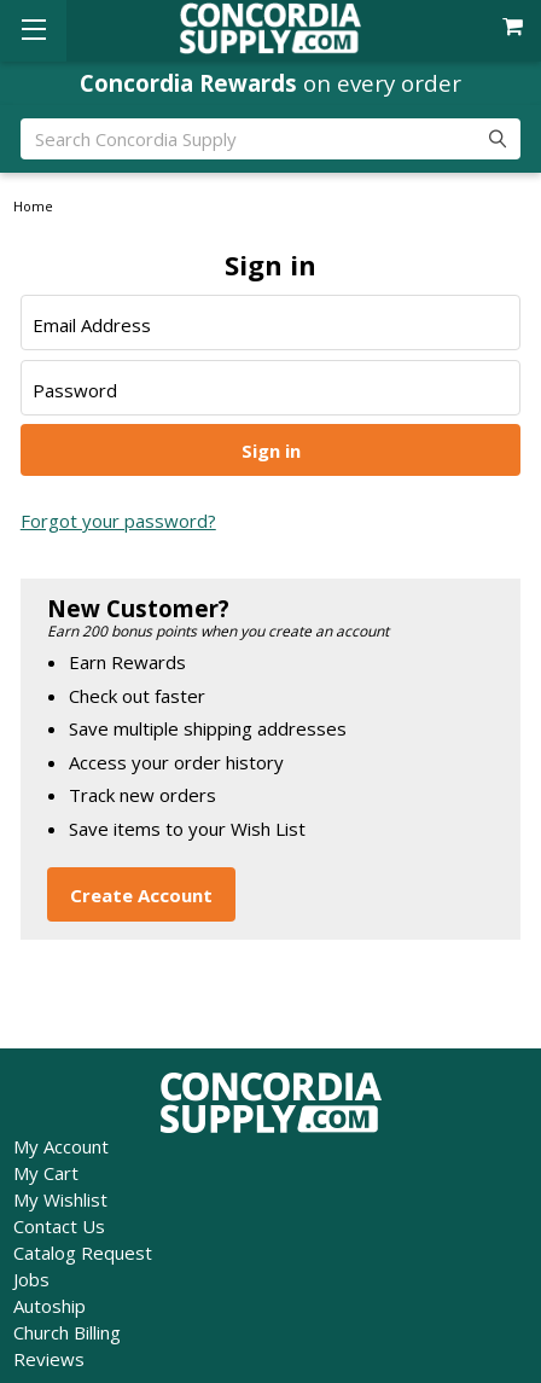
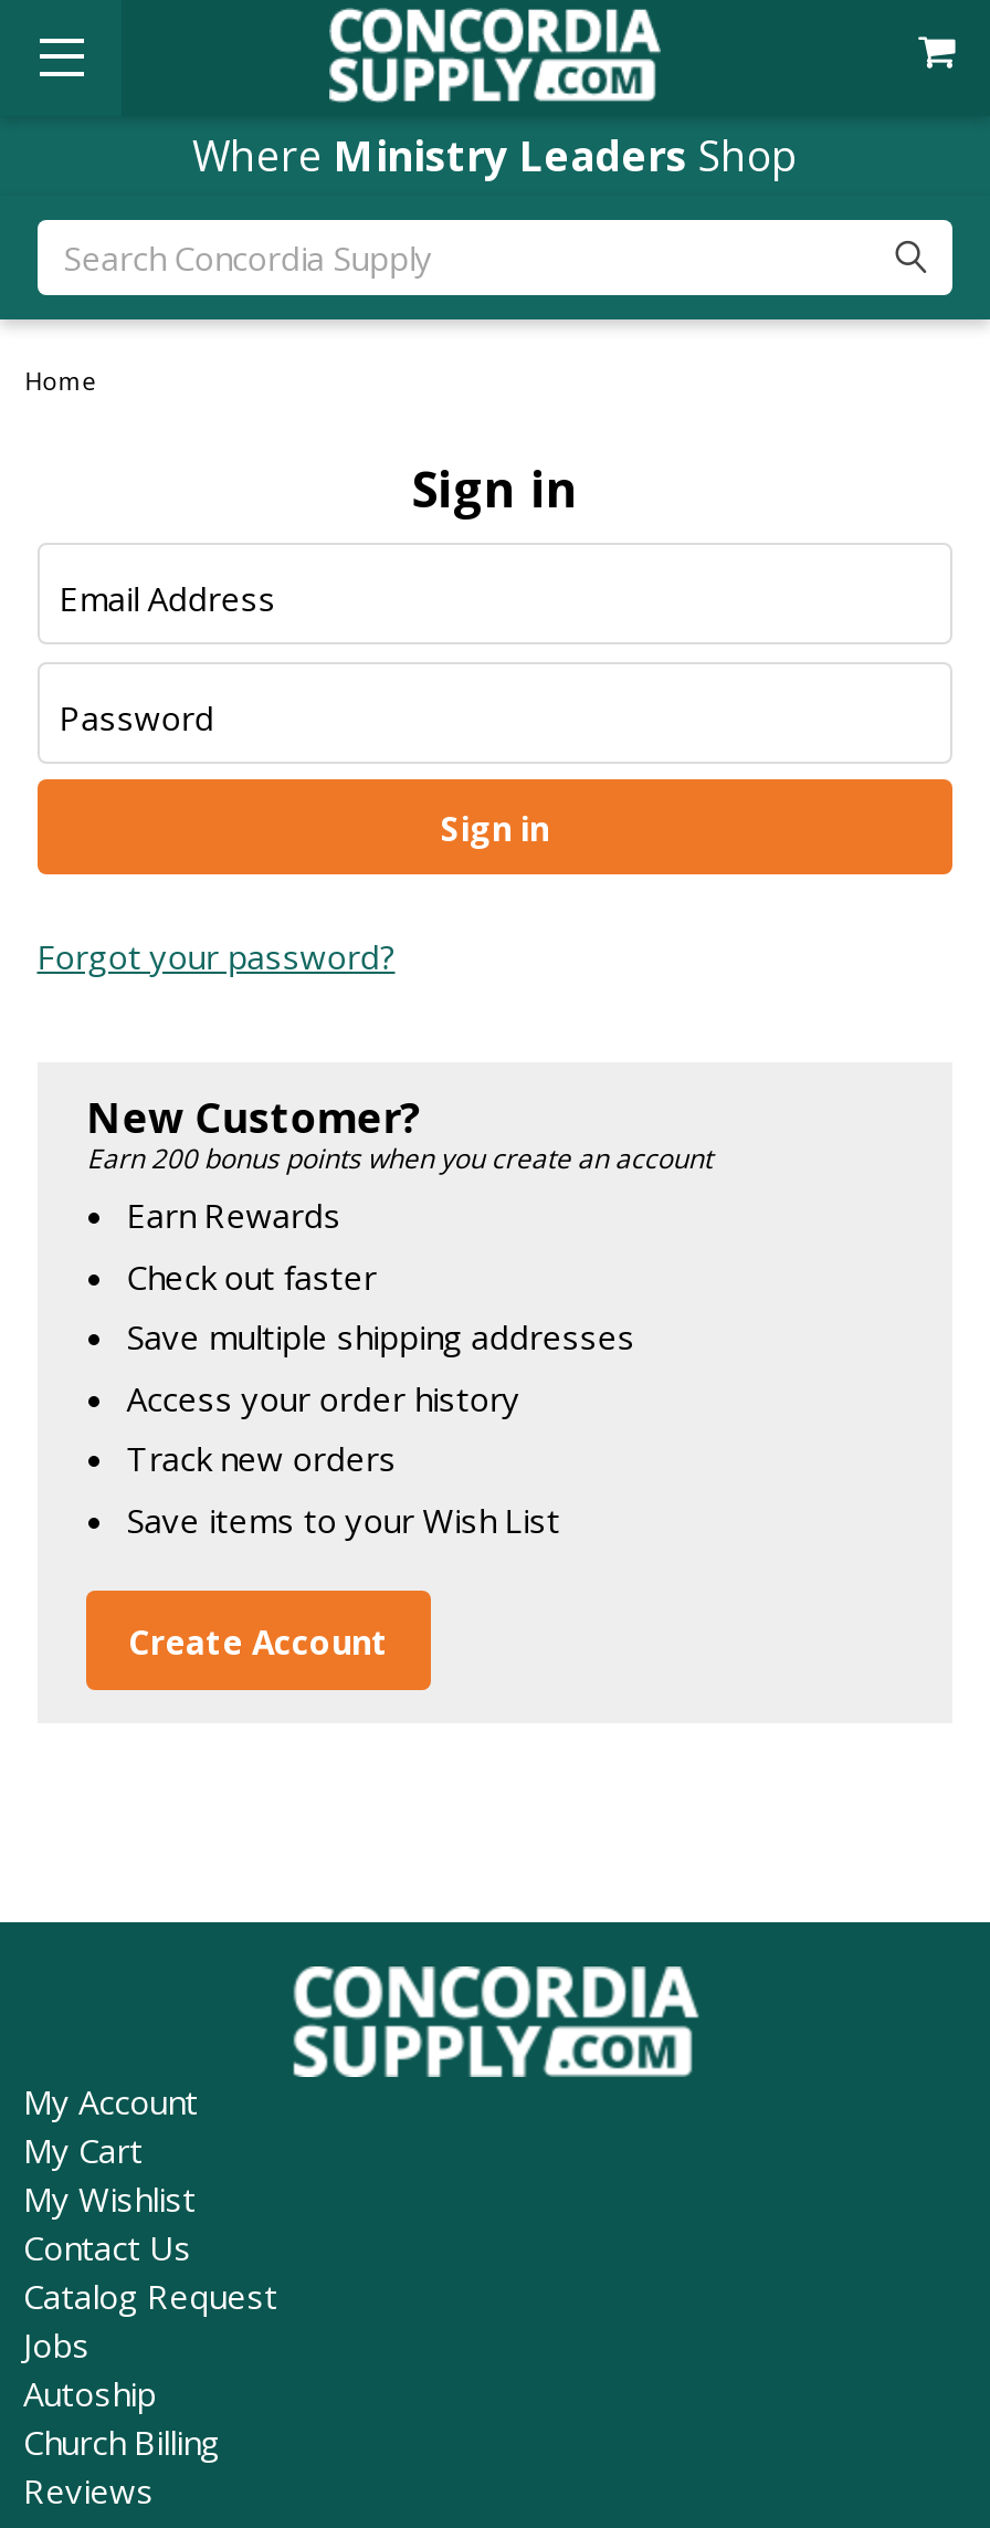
[80,67,461,97] Concordia Rewards on every order -> [192,126,798,181] Where Ministry Leaders Shop

